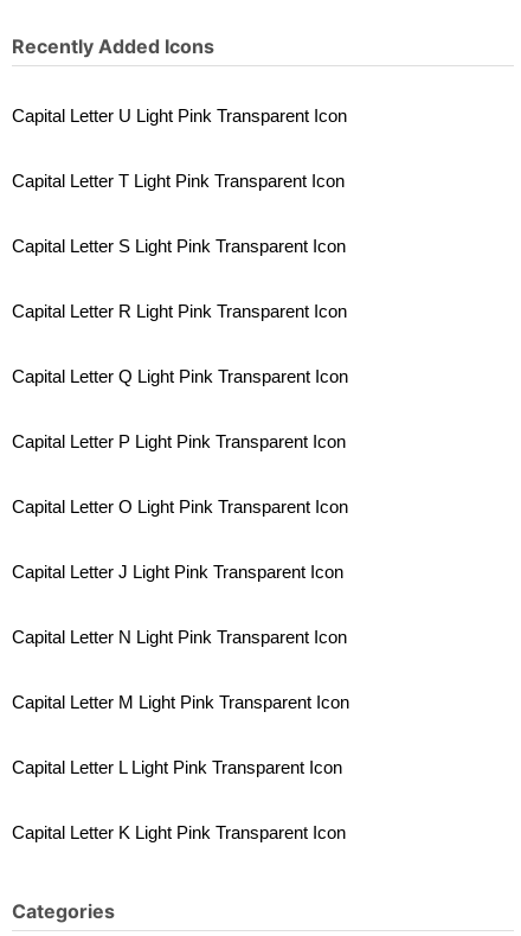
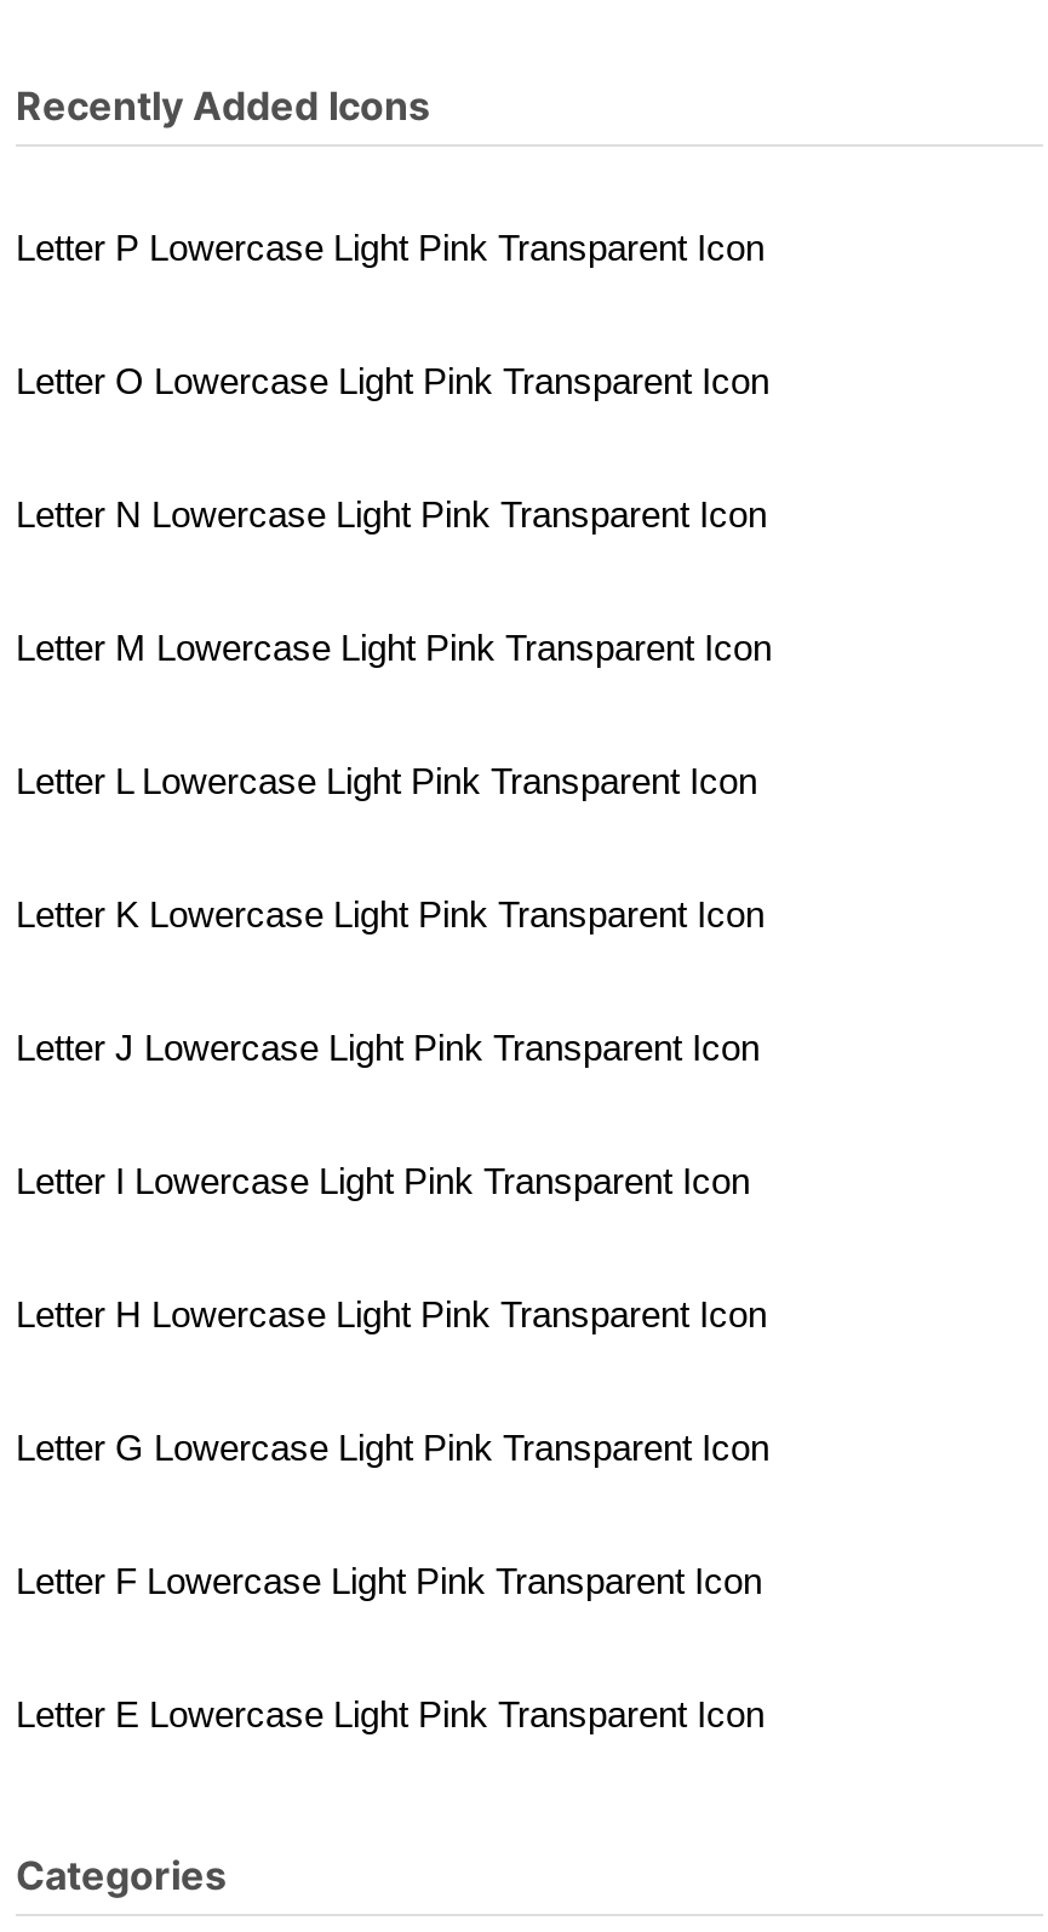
[12,105,347,126] Capital Letter U Light Pink Transparent Icon -> [16,227,764,268] Letter P Lowercase Light Pink Transparent Icon
[12,171,345,191] Capital Letter T Light Pink Transparent Icon -> [16,360,769,401] Letter O Lowercase Light Pink Transparent Icon
[12,236,346,256] Capital Letter S Light Pink Transparent Icon -> [16,493,767,535] Letter N Lowercase Light Pink Transparent Icon
[12,301,347,321] Capital Letter R Light Pink Transparent Icon -> [16,627,772,668] Letter M Lowercase Light Pink Transparent Icon
[12,366,348,386] Capital Letter Q Light Pink Transparent Icon -> [16,760,757,801] Letter L Lowercase Light Pink Transparent Icon
[12,431,346,451] Capital Letter P Light Pink Transparent Icon -> [16,893,764,934] Letter K Lowercase Light Pink Transparent Icon
[12,496,348,517] Capital Letter O Light Pink Transparent Icon -> [16,1027,760,1068] Letter J Lowercase Light Pink Transparent Icon
[12,562,343,582] Capital Letter J Light Pink Transparent Icon -> [16,1160,750,1201] Letter I Lowercase Light Pink Transparent Icon
[12,627,347,647] Capital Letter N Light Pink Transparent Icon -> [16,1293,767,1334] Letter H Lowercase Light Pink Transparent Icon
[12,692,349,712] Capital Letter M Light Pink Transparent Icon -> [16,1427,769,1468] Letter G Lowercase Light Pink Transparent Icon
[12,757,342,777] Capital Letter L Light Pink Transparent Icon -> [16,1560,762,1601] Letter F Lowercase Light Pink Transparent Icon
[12,822,346,842] Capital Letter K Light Pink Transparent Icon -> [16,1693,764,1734] Letter E Lowercase Light Pink Transparent Icon

